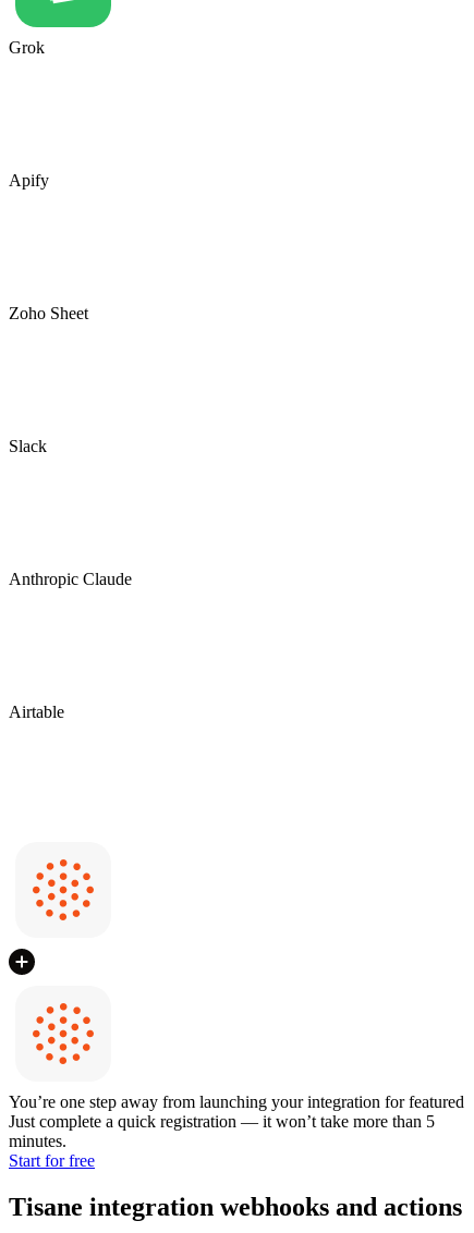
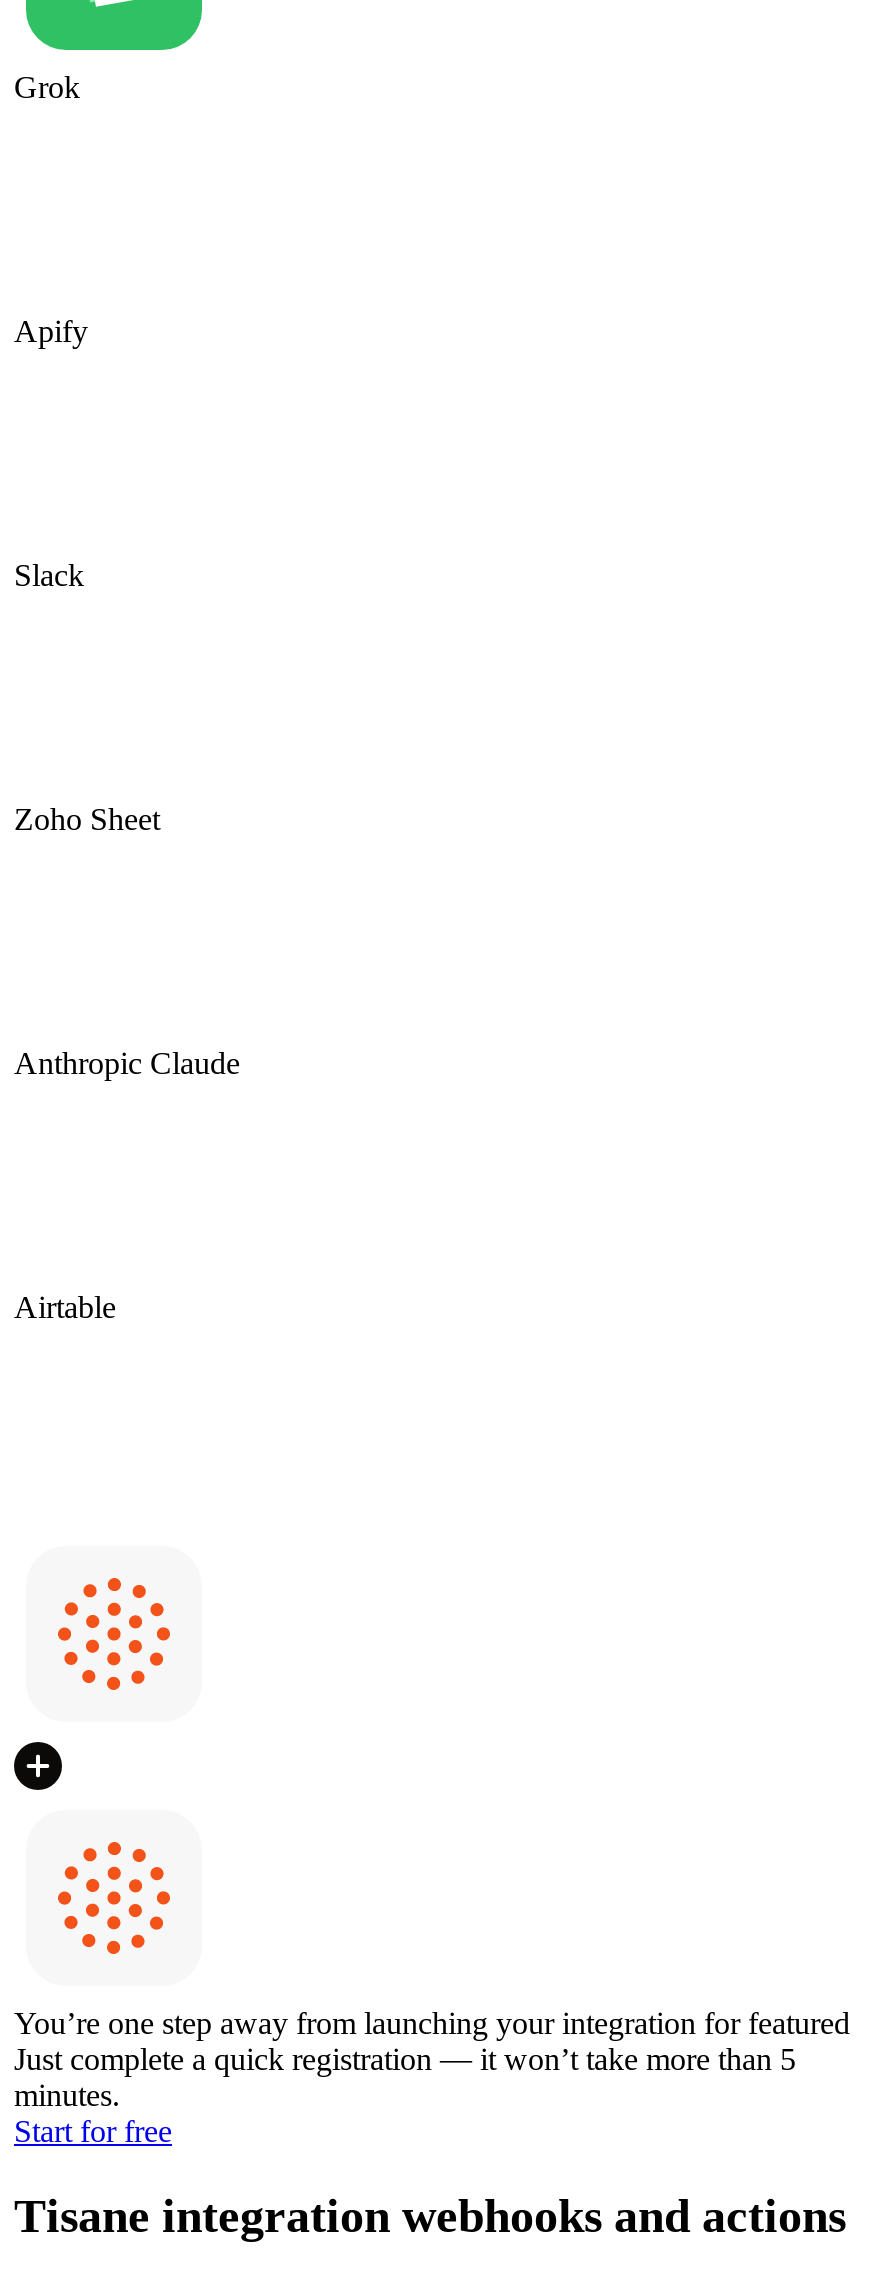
moved [9,304,88,323] -> [14,802,160,836]: Zoho Sheet
moved [9,437,47,455] -> [14,558,84,592]: Slack

